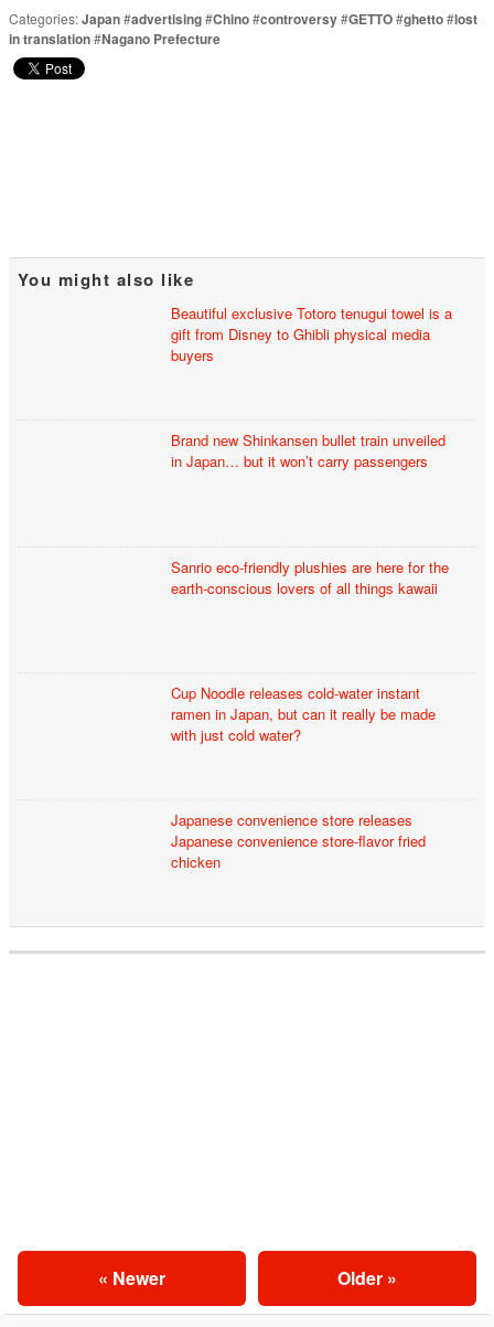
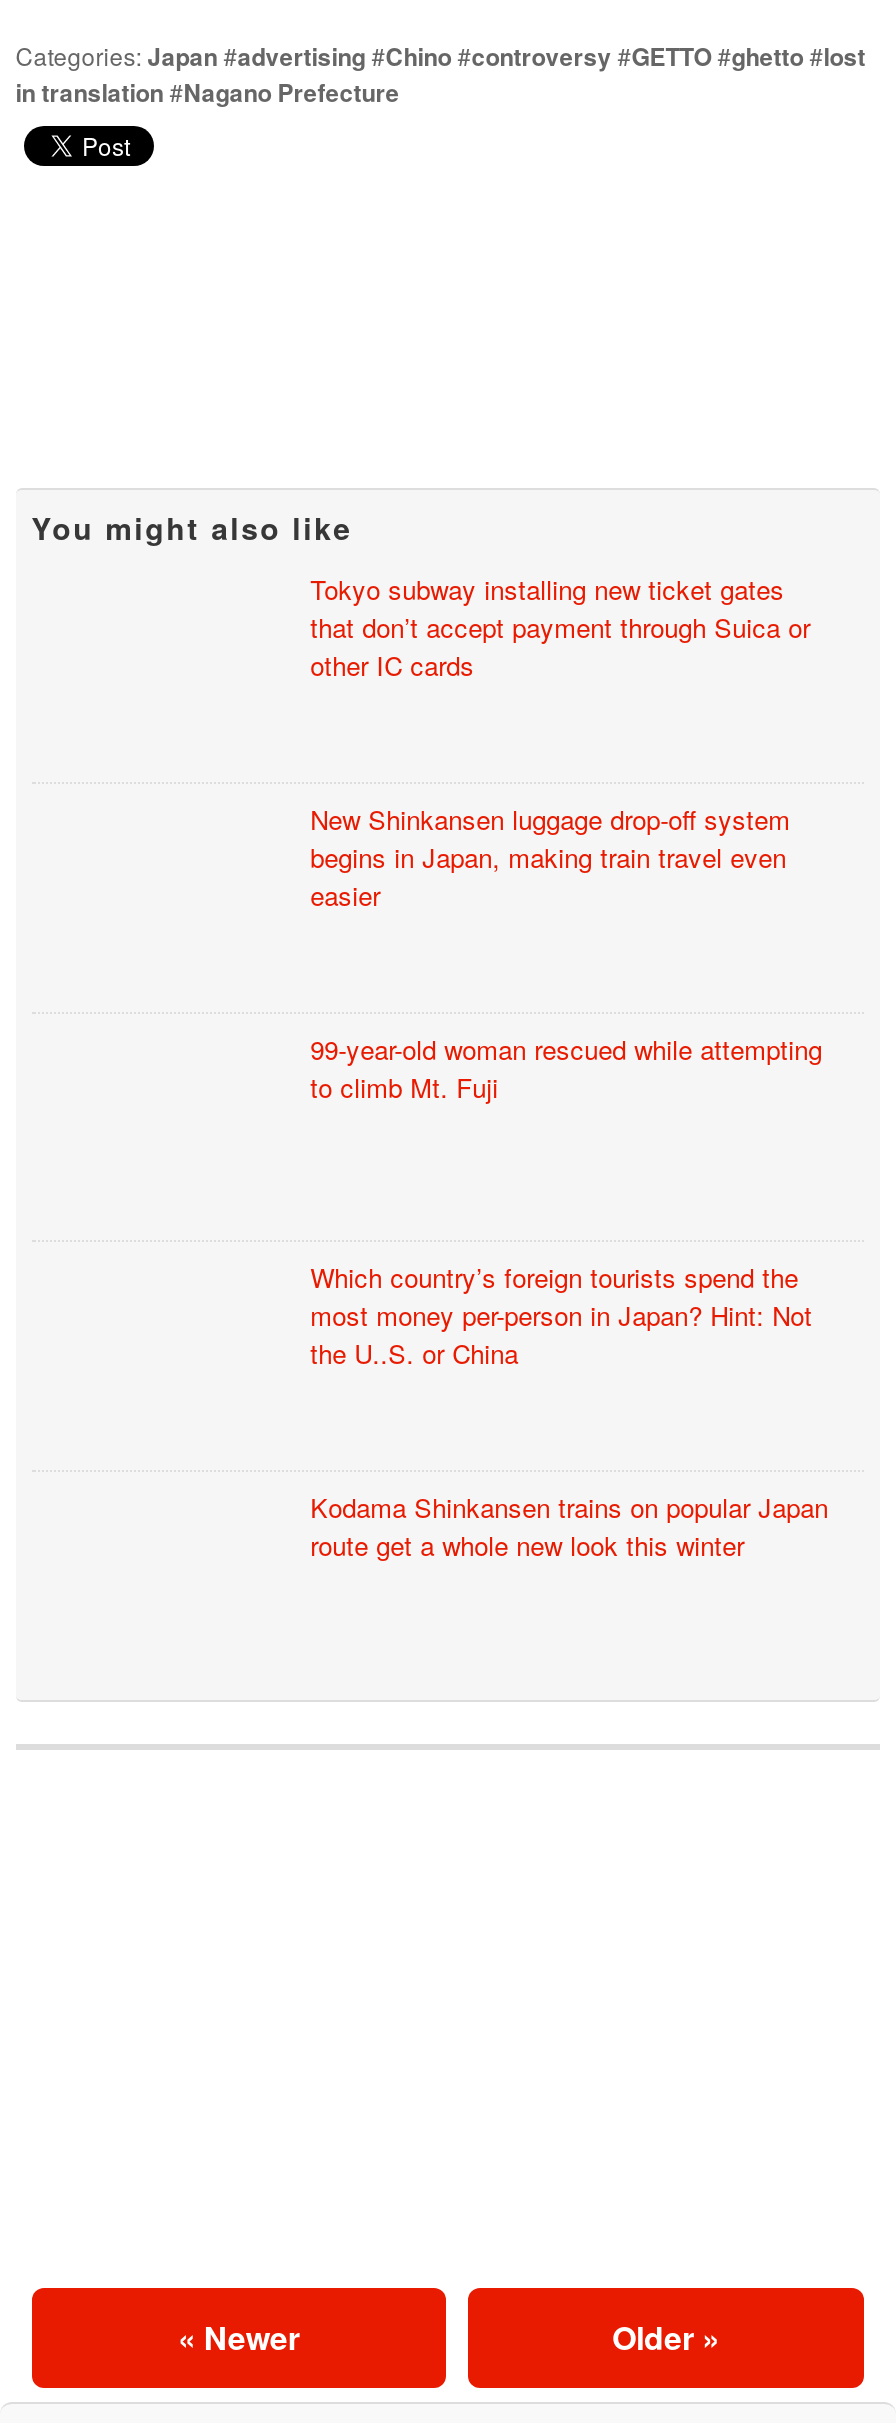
[171,303,452,366] Beautiful exclusive Totoro tenugui towel is a | gift from Disney to Ghibli physical media | buyers -> [310,571,810,685] Tokyo subway installing new ticket gates | that don’t accept payment through Suica or | other IC cards
[171,429,446,471] Brand new Shinkansen bullet train unveiled | in Japan… but it won’t carry passengers -> [310,800,790,914] New Shinkansen luggage drop-off system | begins in Japan, making train travel even | easier
[171,556,449,598] Sanrio eco-friendly plushies are here for the | earth-conscious lovers of all things kawaii -> [310,1029,822,1105] 99-year-old woman rescued while attempting | to climb Mt. Fuji
[171,682,436,745] Cup Noodle releases cold-water instant | ramen in Japan, but can it really be made | with just cold water? -> [310,1258,812,1372] Which country’s foreign tourists spend the | most money per-person in Japan? Hint: Not | the U..S. or China
[171,809,426,872] Japanese convenience store releases | Japanese convenience store-flavor fried | chicken -> [310,1488,828,1564] Kodama Shinkansen trains on popular Japan | route get a whole new look this winter

